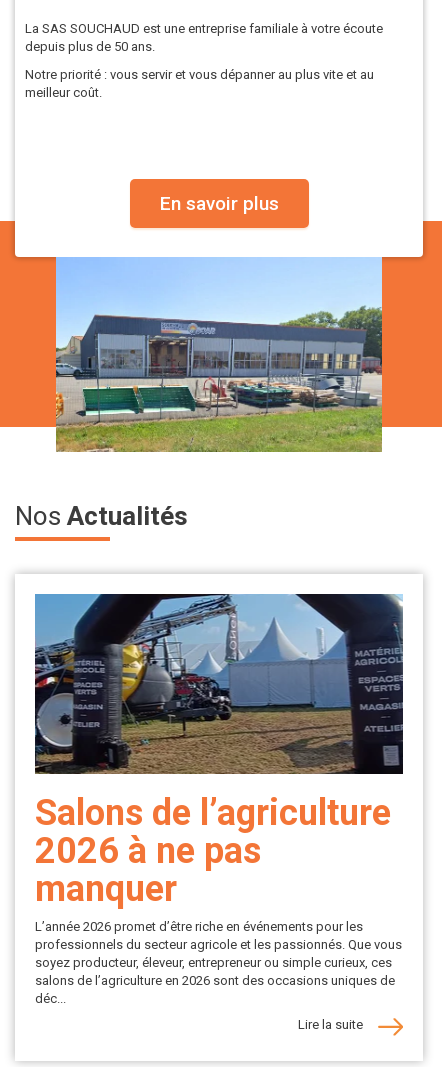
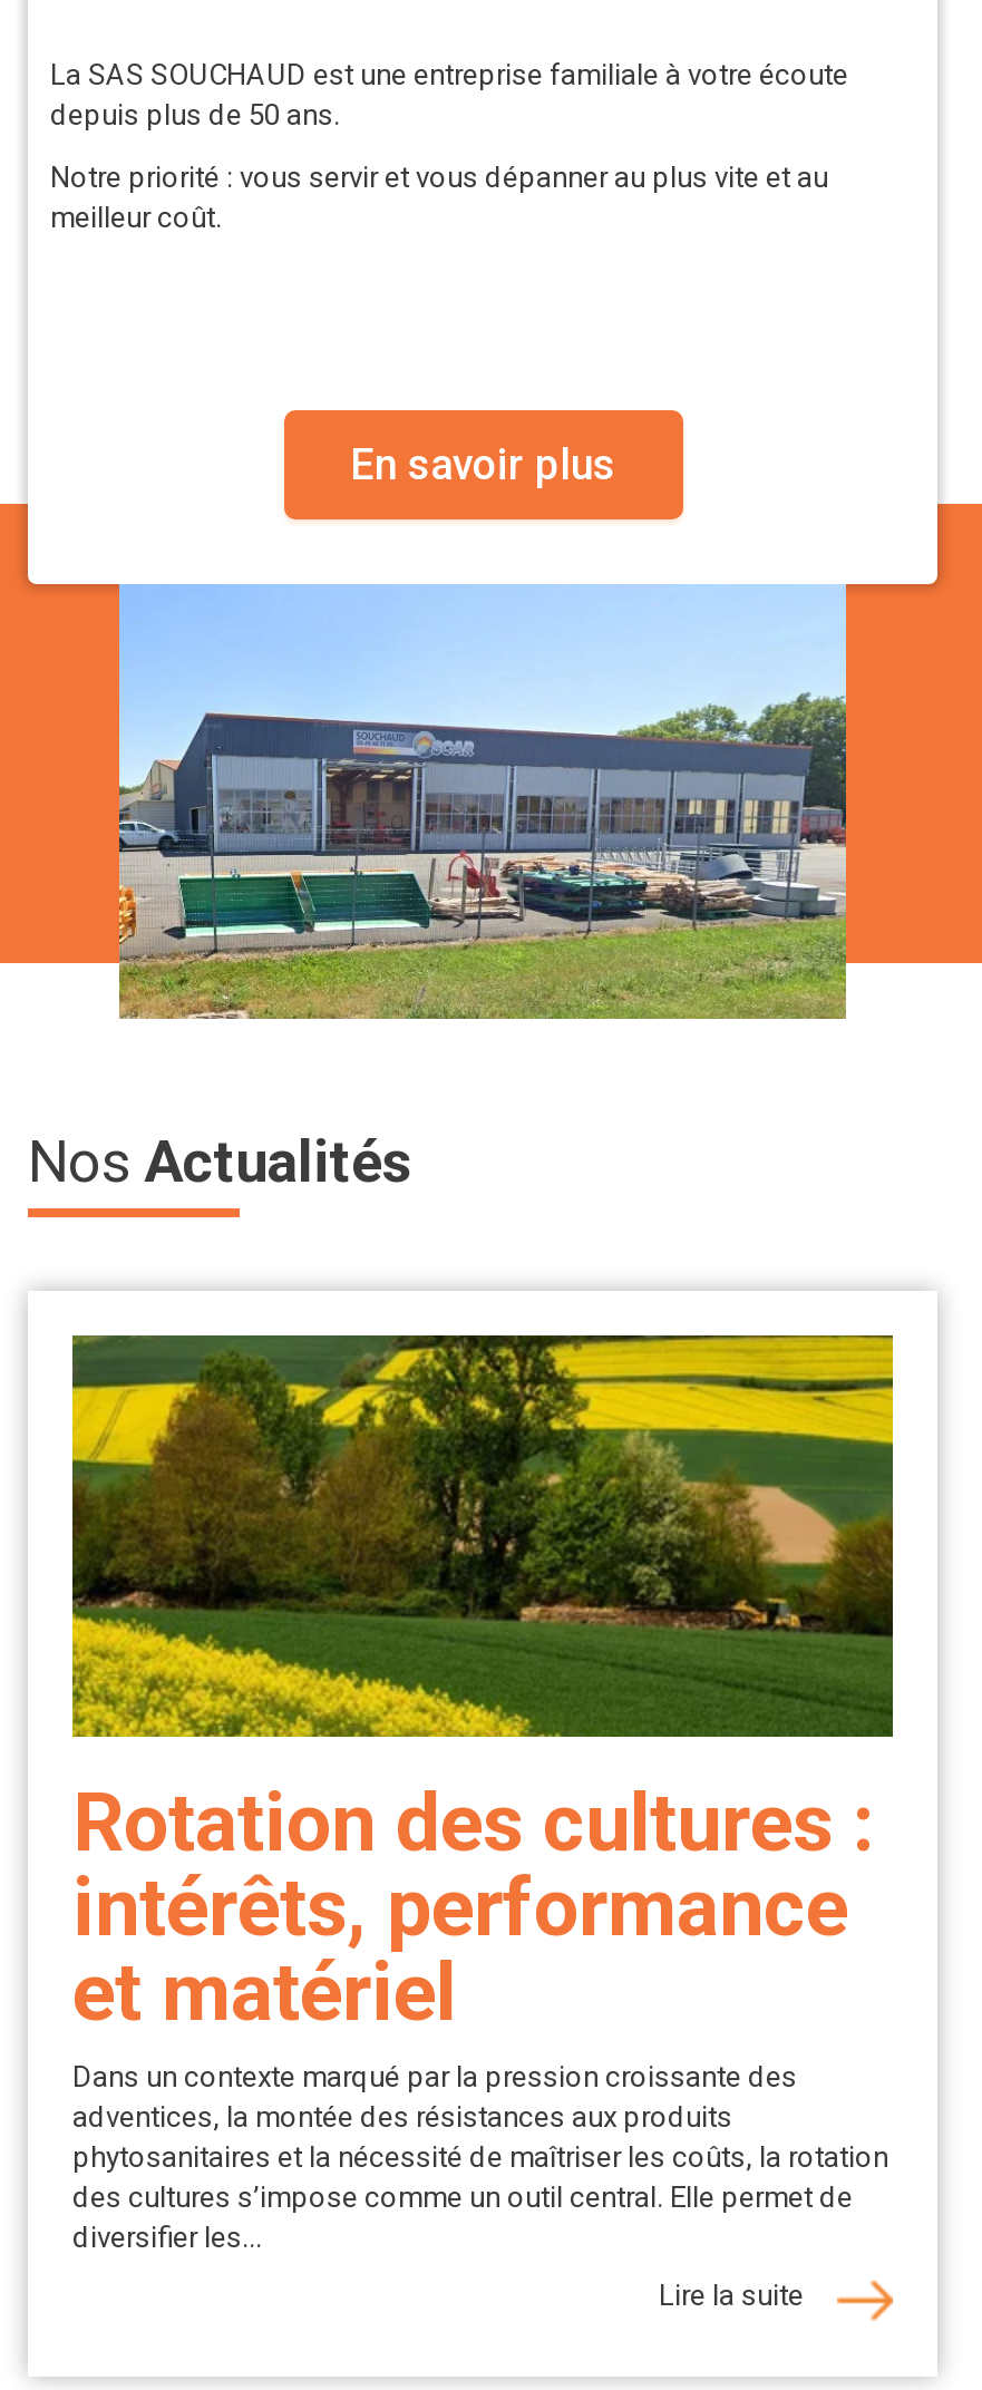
[34,593,404,1006] [image] | Salons de l’agriculture | 2026 à ne pas | manquer | L’année 2026 promet d’être riche en événements pour les | professionnels du secteur agricole et les passionnés. Que vous | soyez producteur, éleveur, entrepreneur ou simple curieux, ces | salons de l’agriculture en 2026 sont des occasions uniques de | déc... -> [70,1333,895,2254] [image] | Rotation des cultures : | intérêts, performance | et matériel | Dans un contexte marqué par la pression croissante des | adventices, la montée des résistances aux produits | phytosanitaires et la nécessité de maîtriser les coûts, la rotation | des cultures s’impose comme un outil central. Elle permet de | diversifier les...

